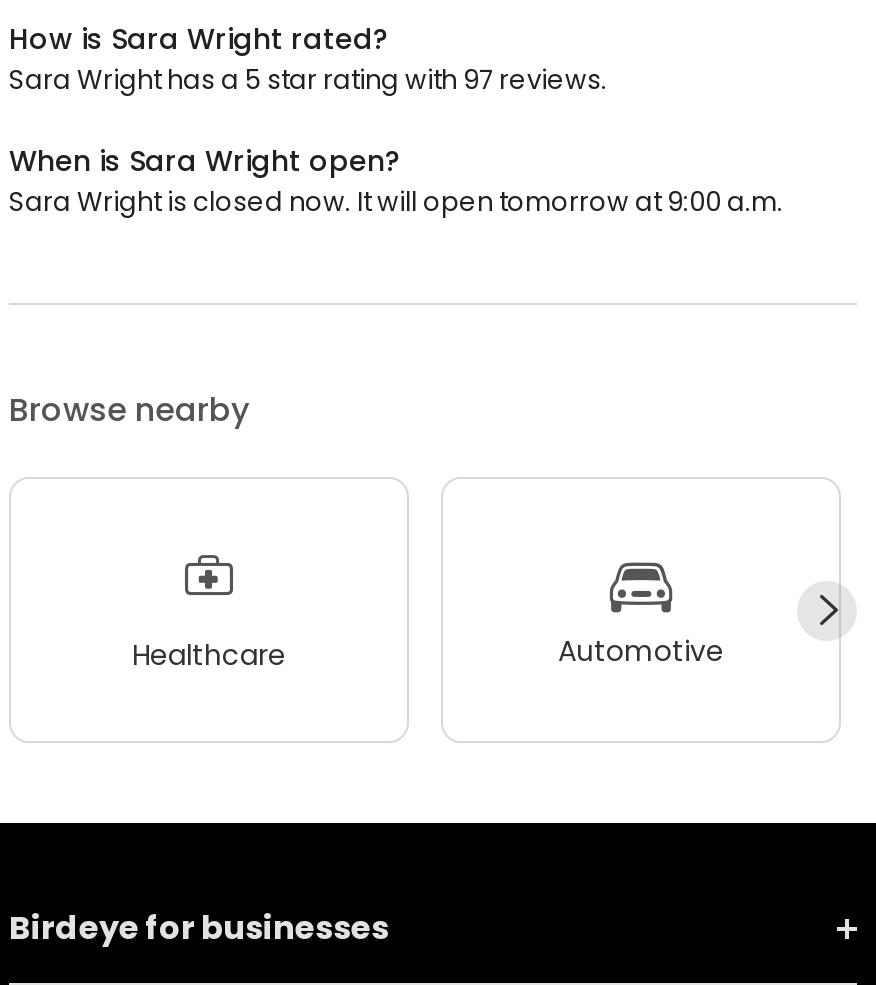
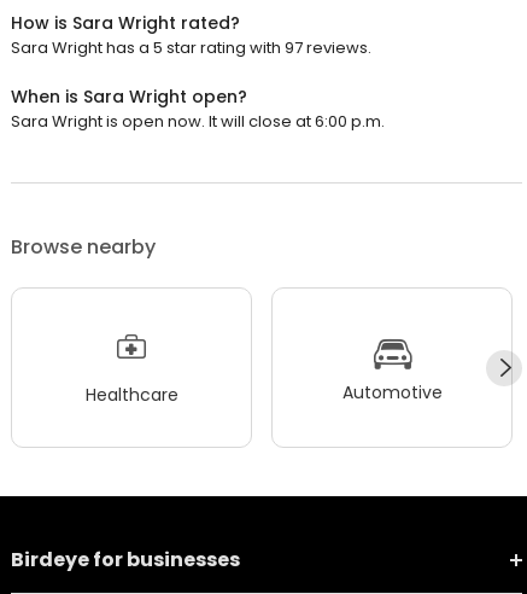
[9,183,783,221] Sara Wright is closed now. It will open tomorrow at 9:00 a.m. -> [11,110,385,133] Sara Wright is open now. It will close at 6:00 p.m.

